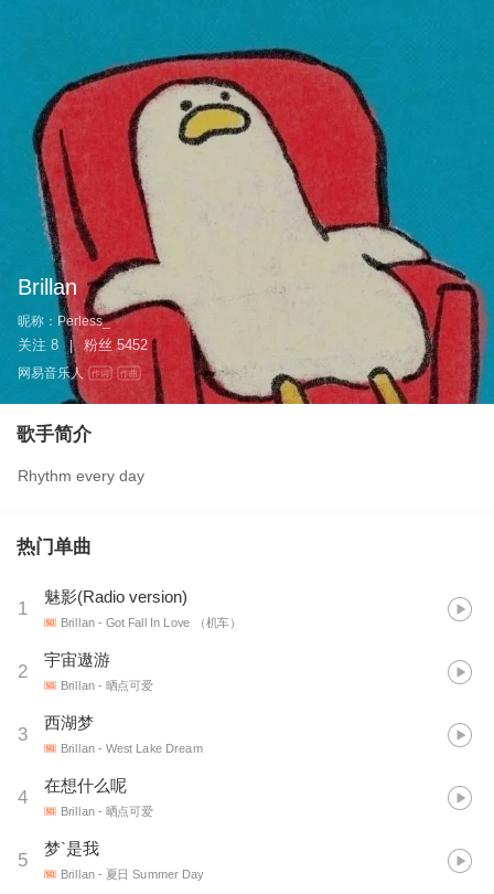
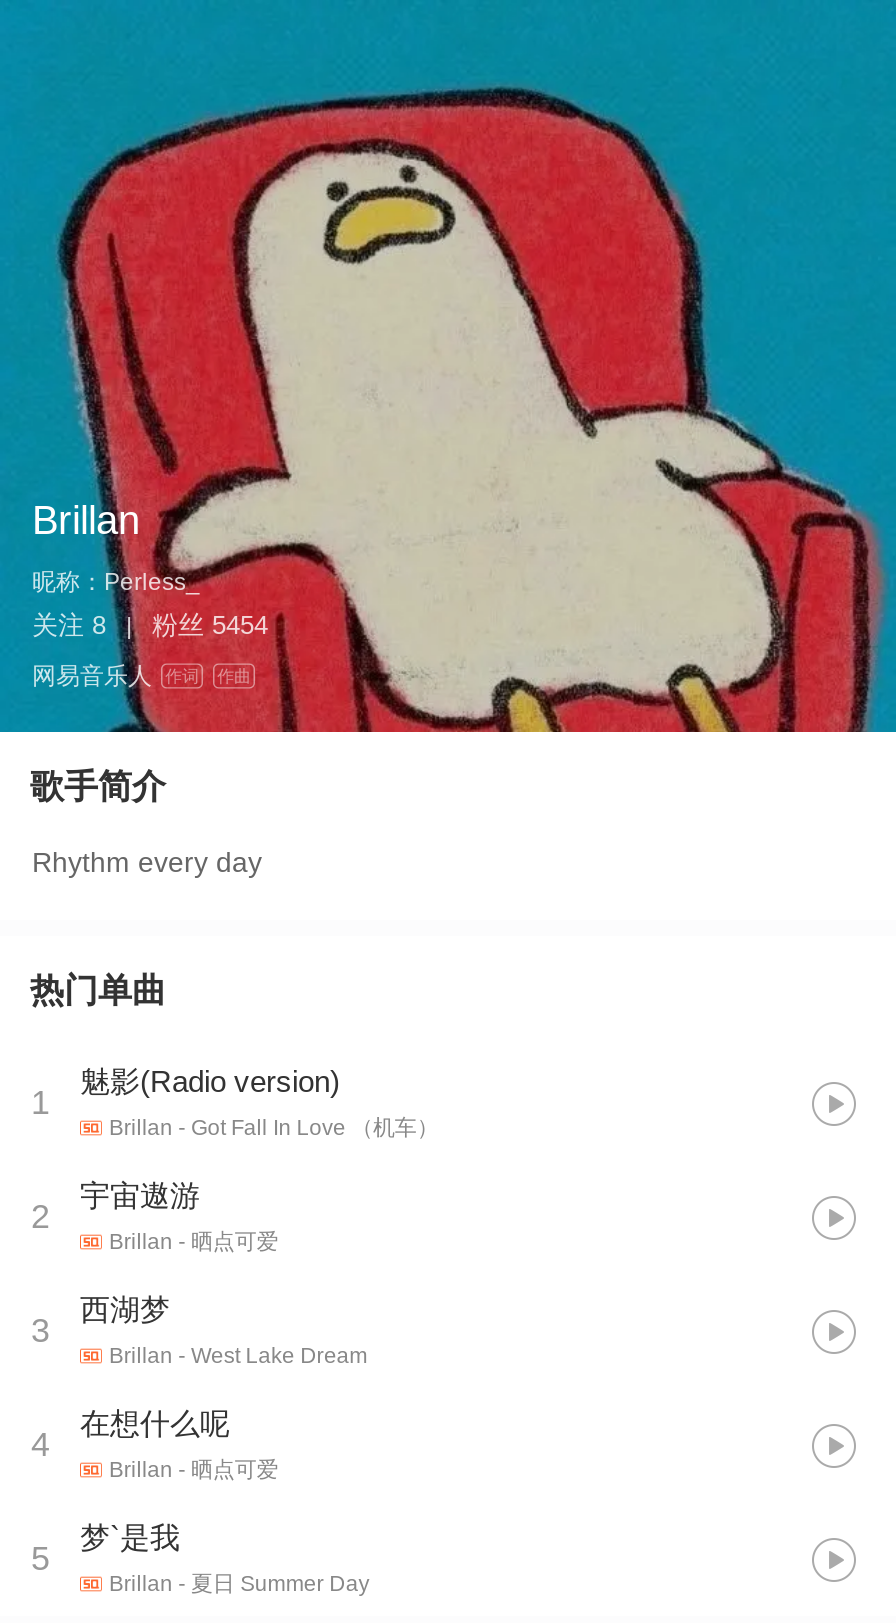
[84,337,148,354] 粉丝 5452 -> [152,611,268,641] 粉丝 5454

